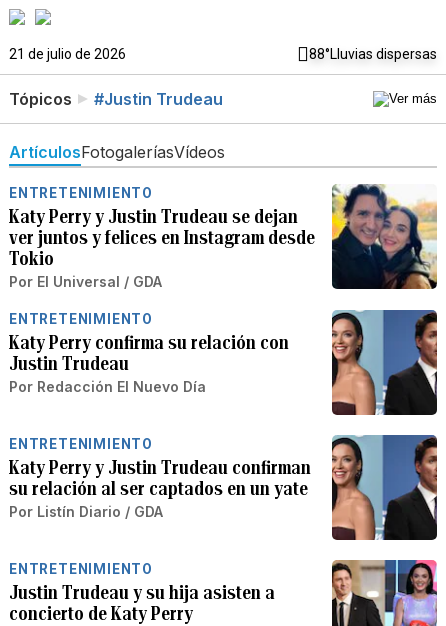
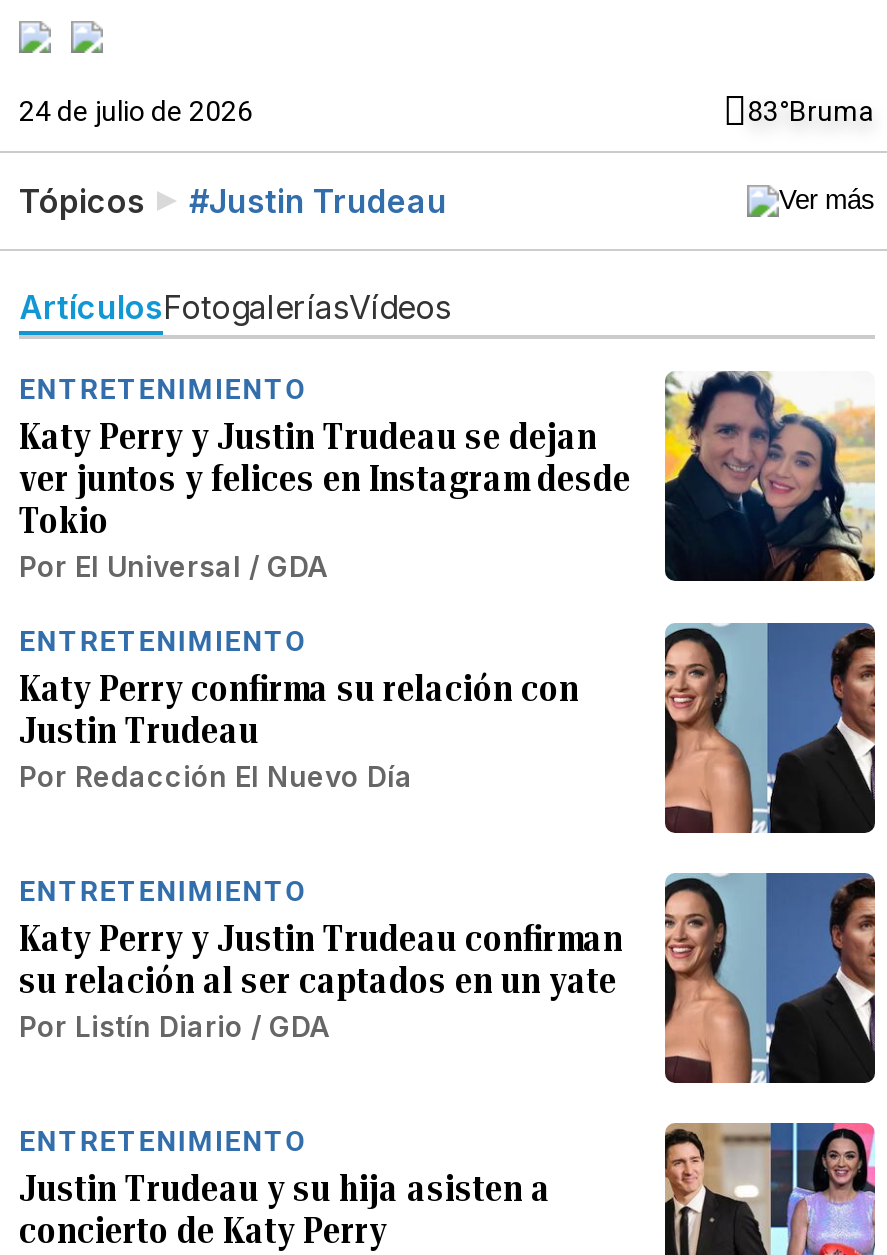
[9,46,437,62] 21 de julio de 2026 | 88°Lluvias dispersas -> [19,95,875,127] 24 de julio de 2026 | 83°Bruma

